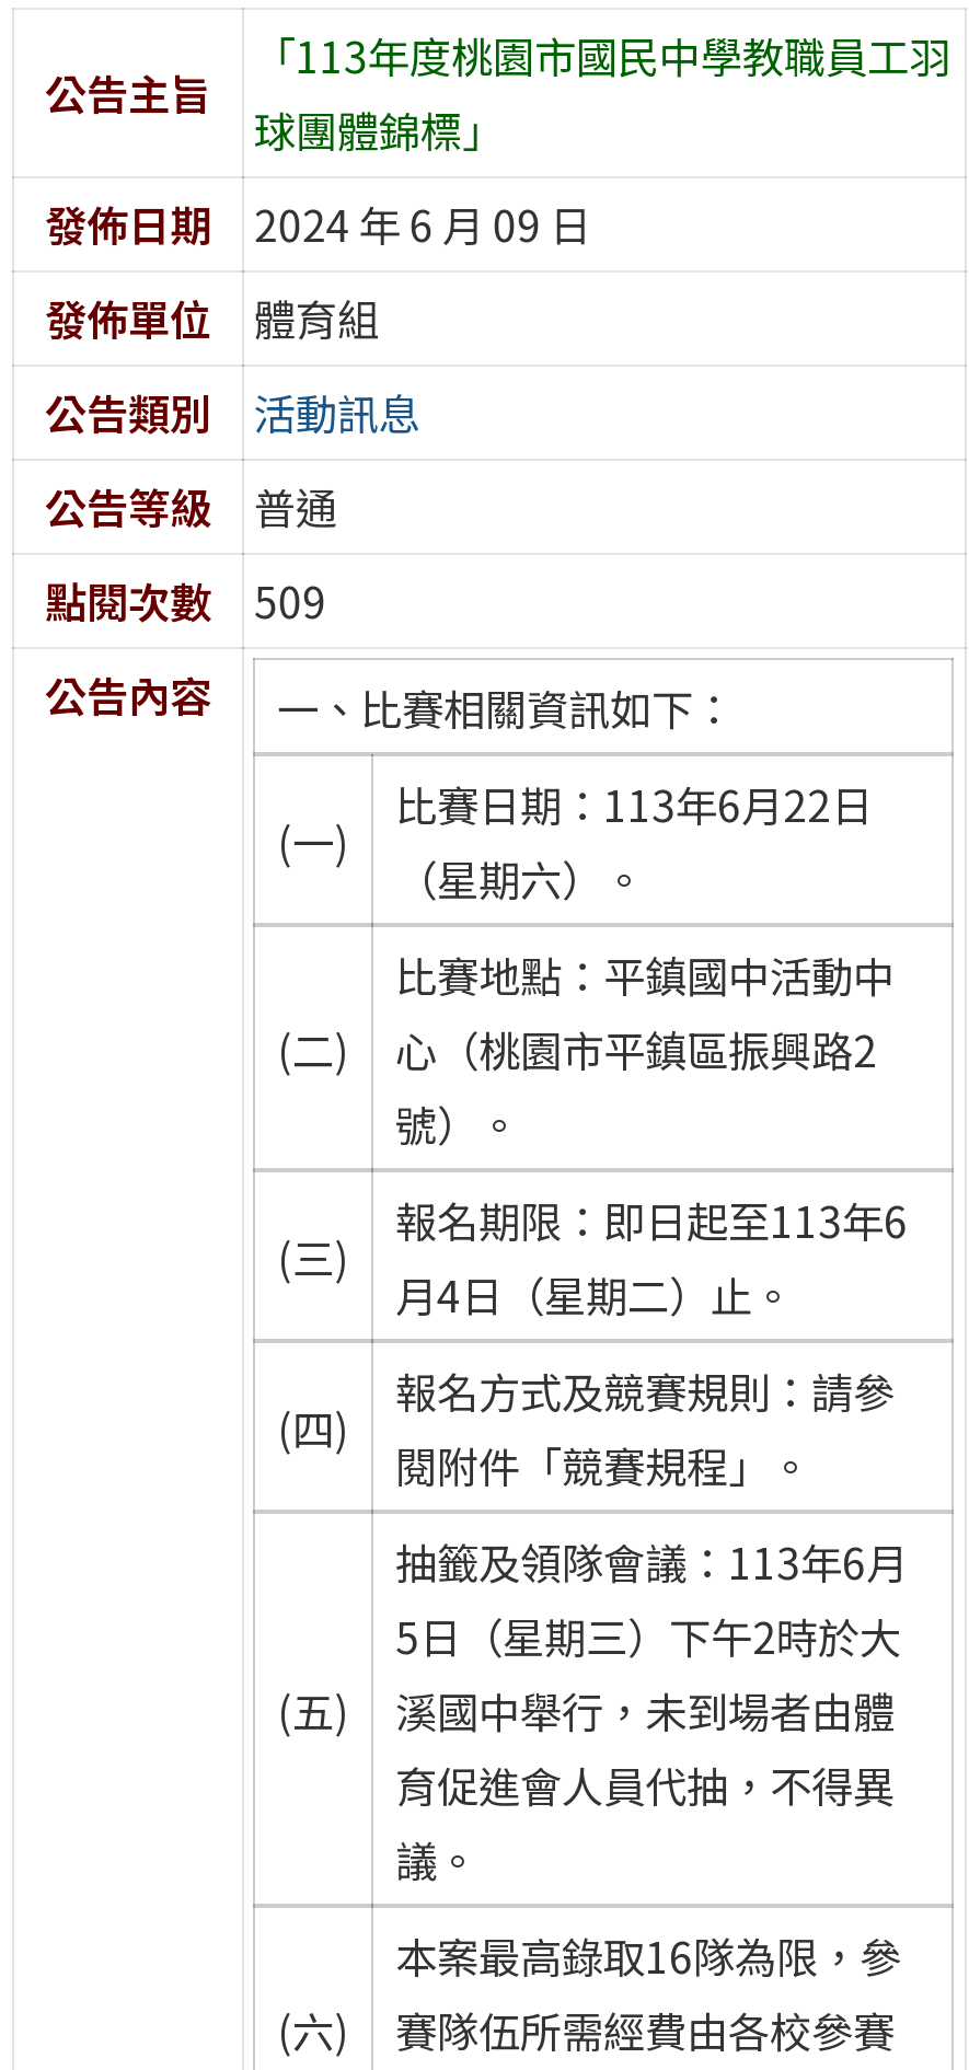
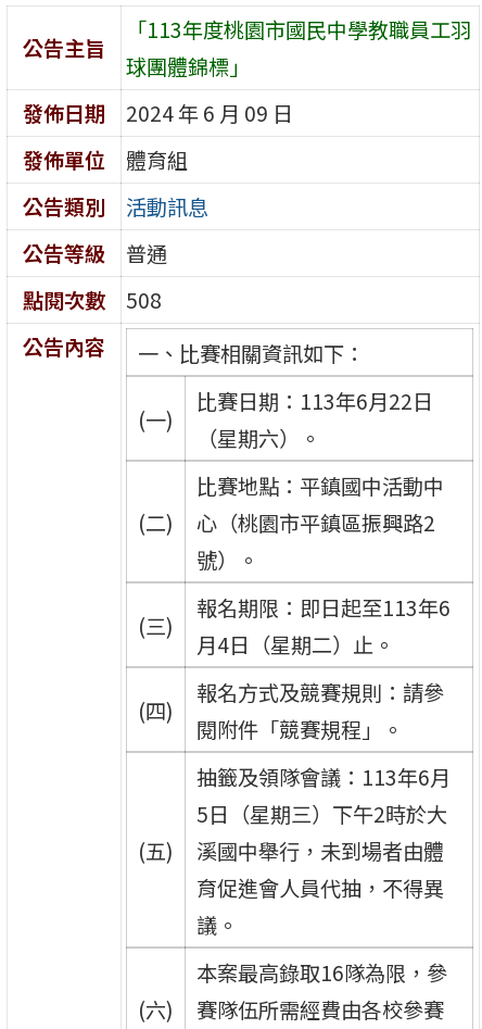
[45,570,326,632] 點閱次數 509 -> [23,285,162,315] 點閱次數 508

